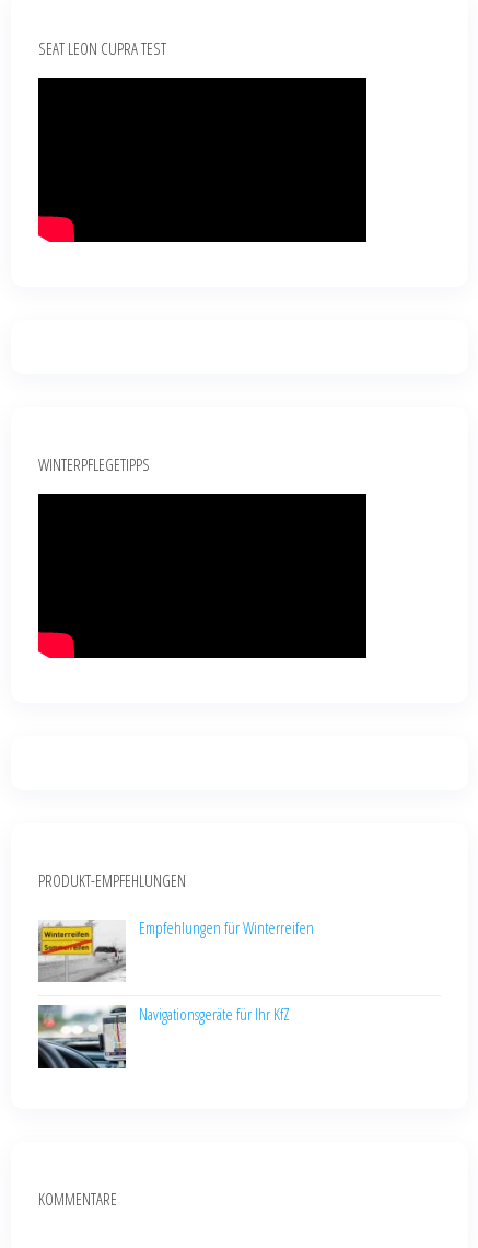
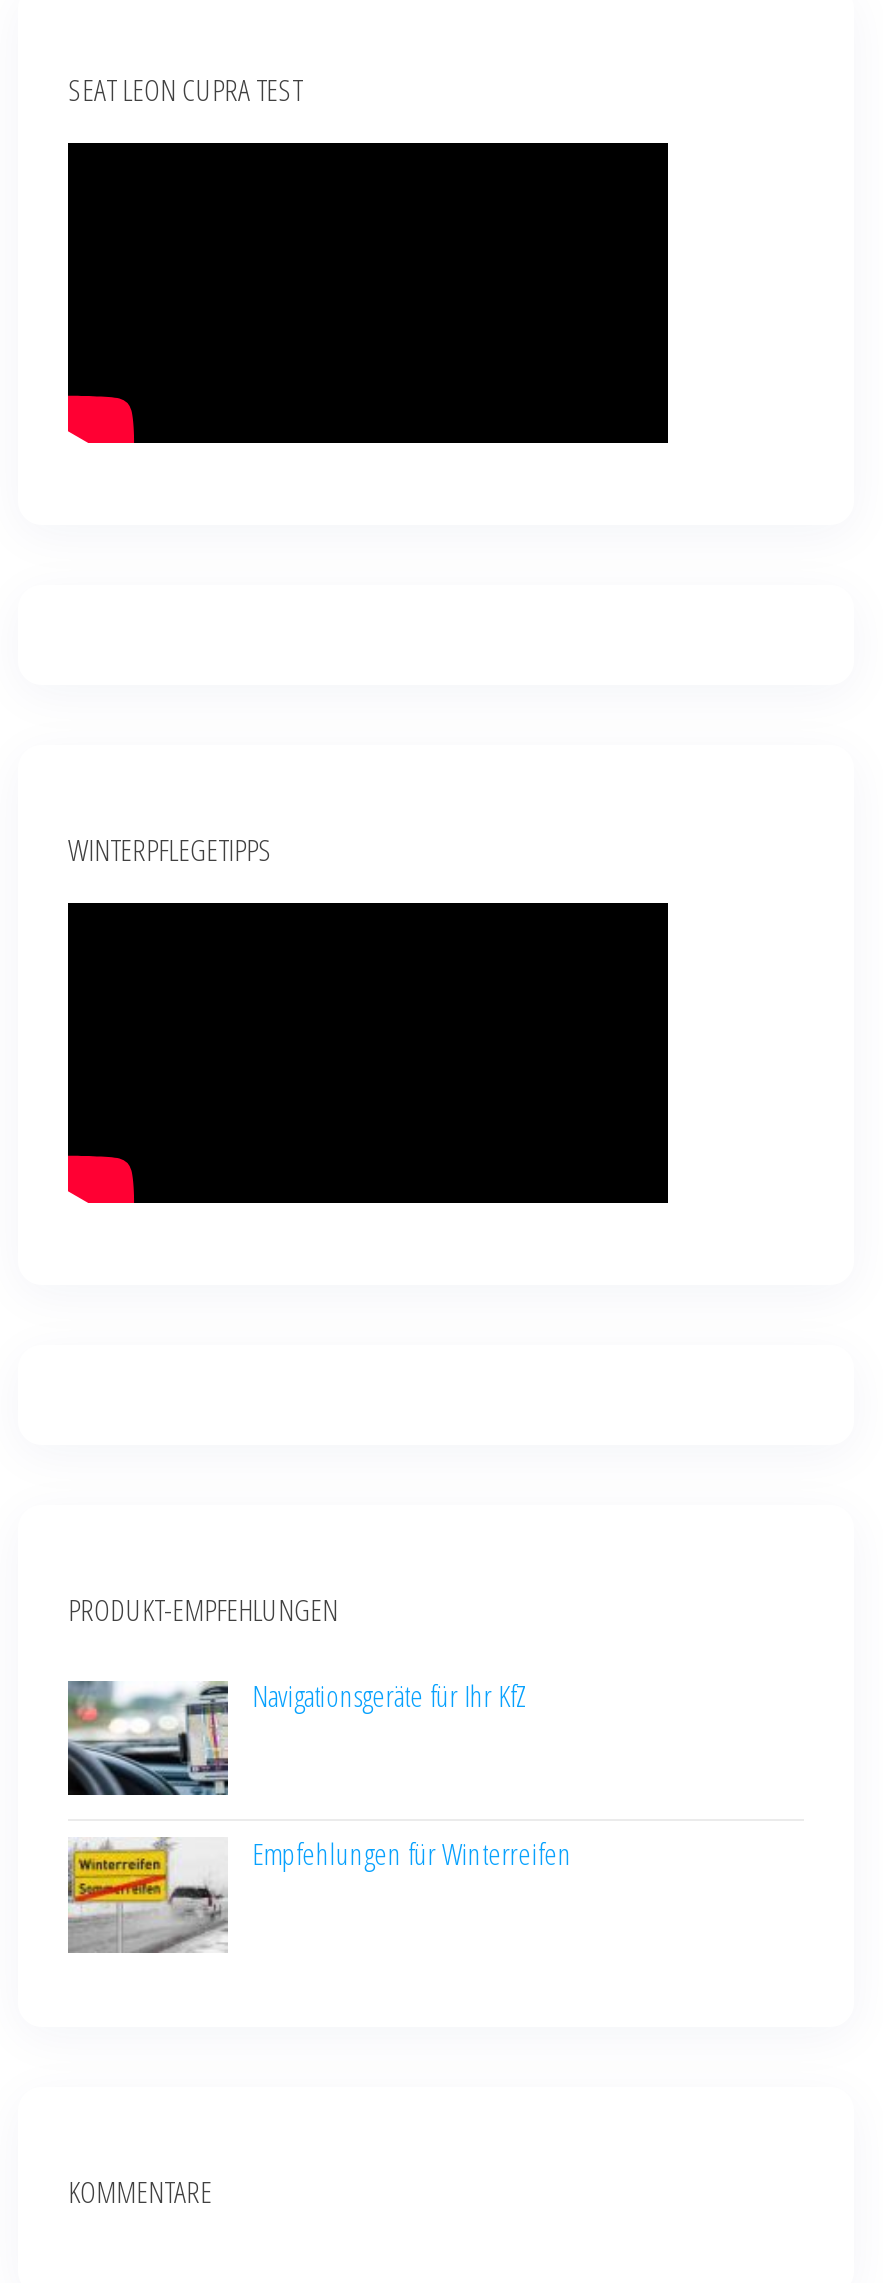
moved [36,916,314,983] -> [64,1833,572,1955]: [image] | Empfehlungen für Winterreifen
moved [37,1003,290,1070] -> [66,1675,528,1797]: [image] | Navigationsgeräte für Ihr KfZ

